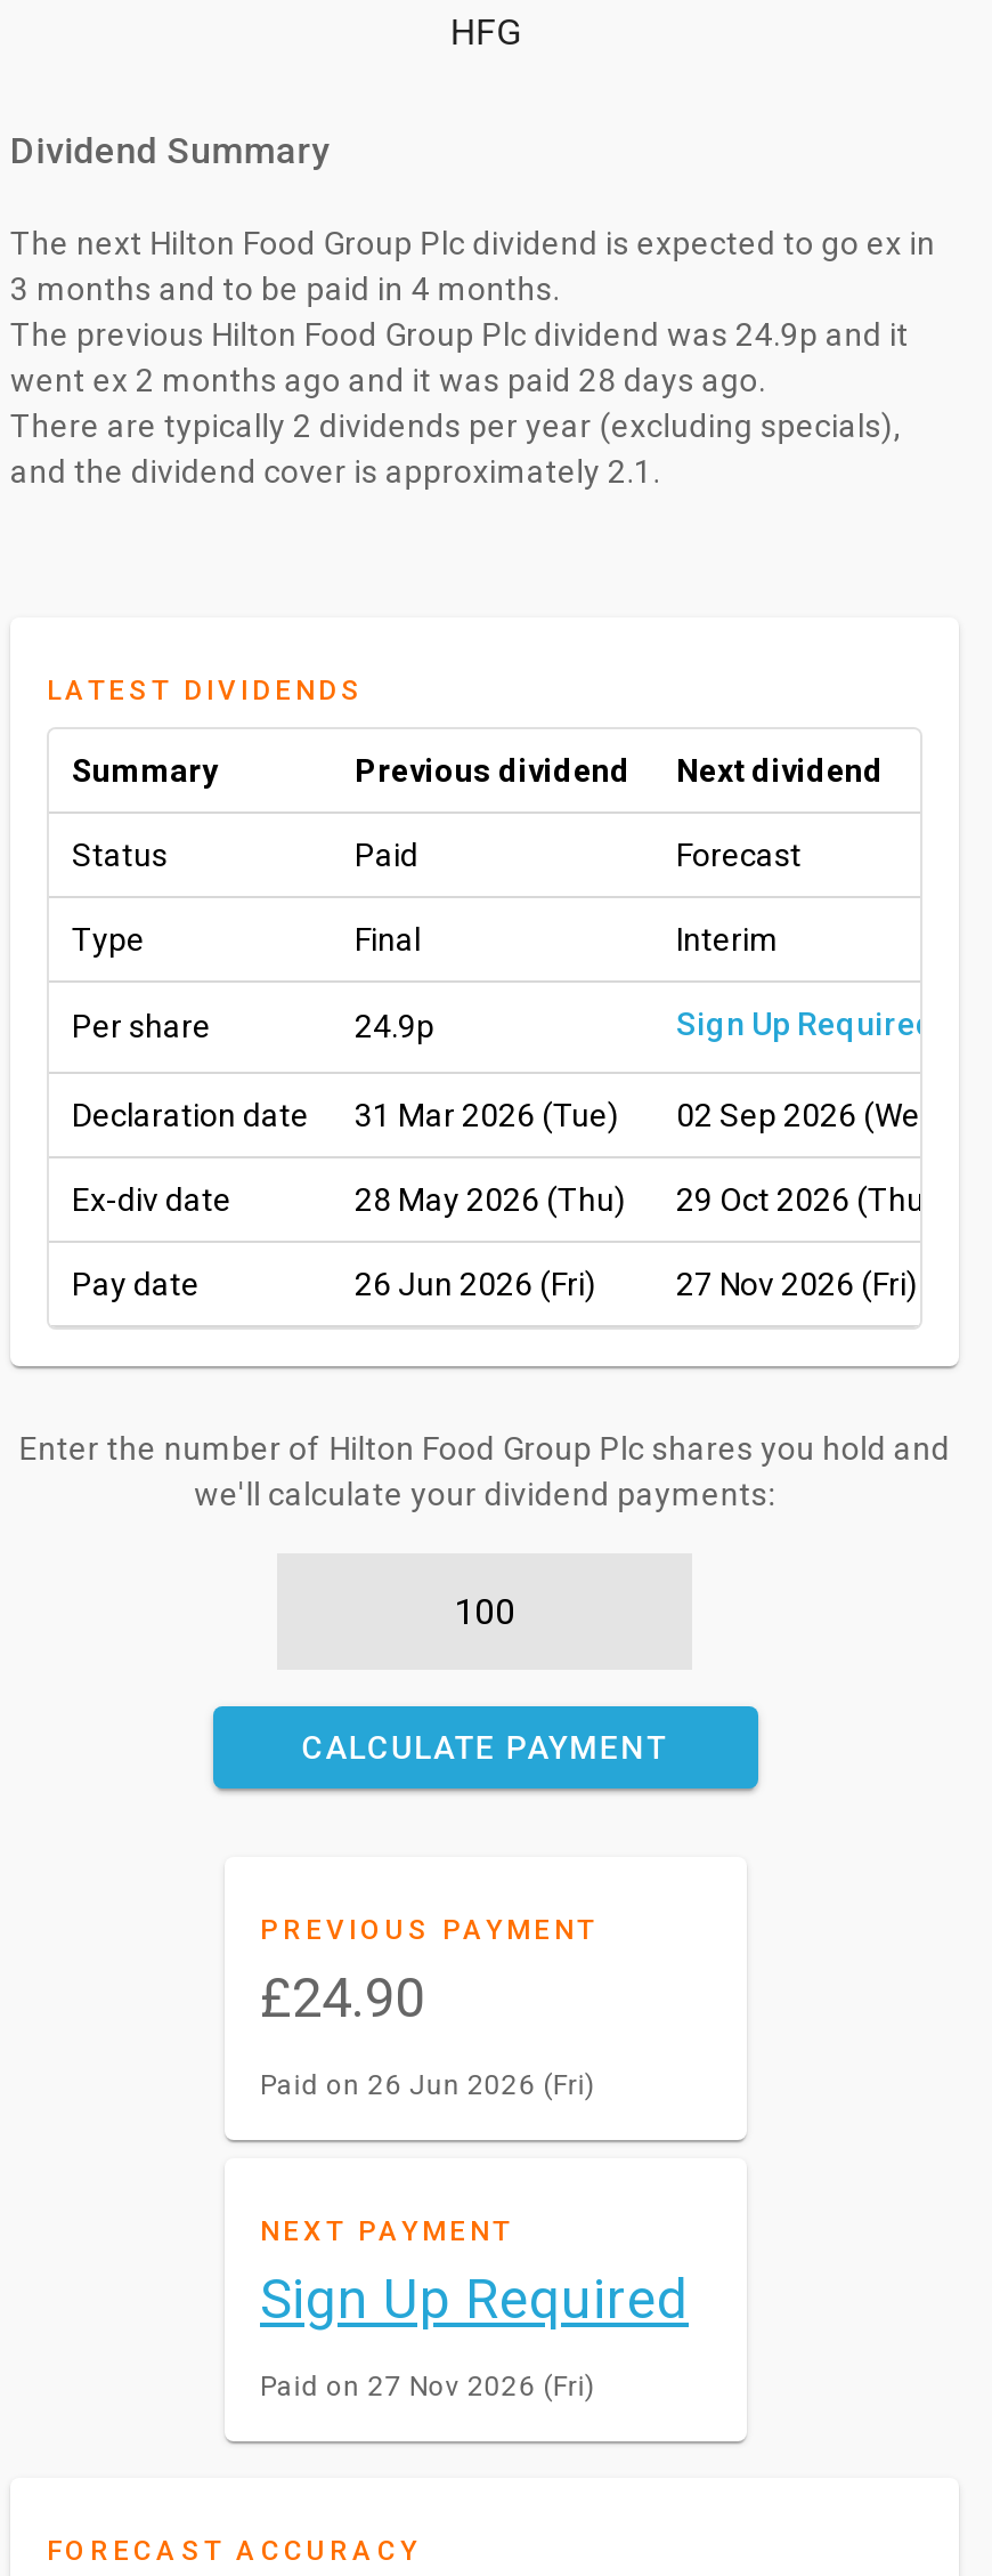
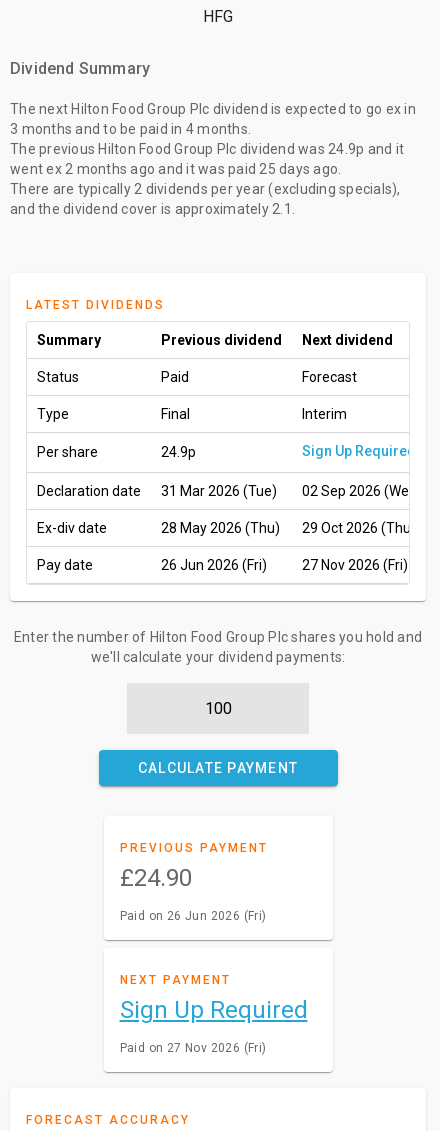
[10,362,766,398] went ex 2 months ago and it was paid 28 days ago. -> [10,161,341,177] went ex 2 months ago and it was paid 25 days ago.

